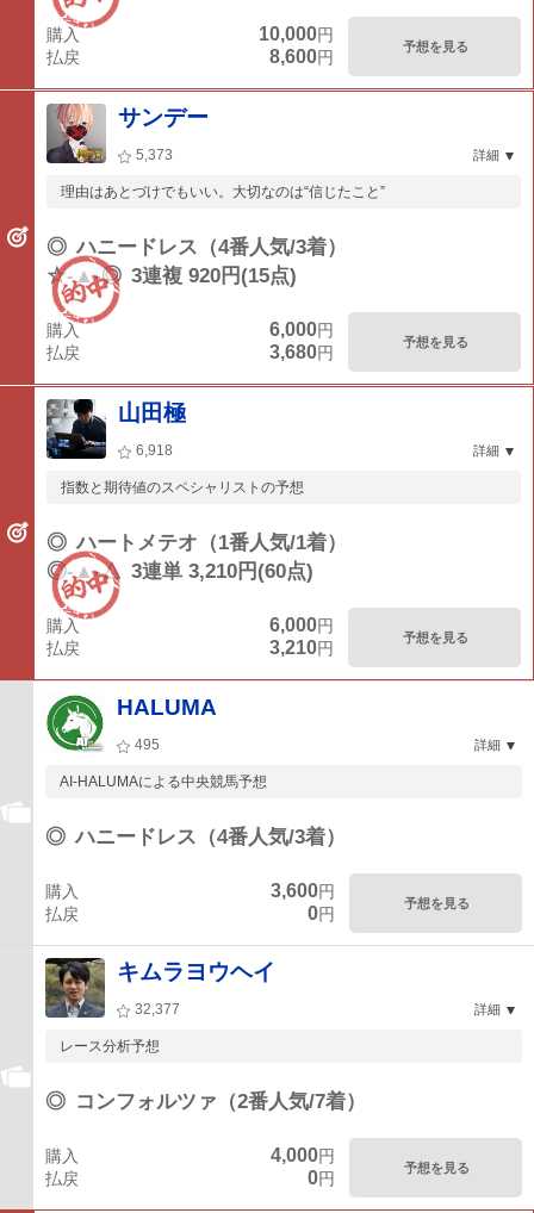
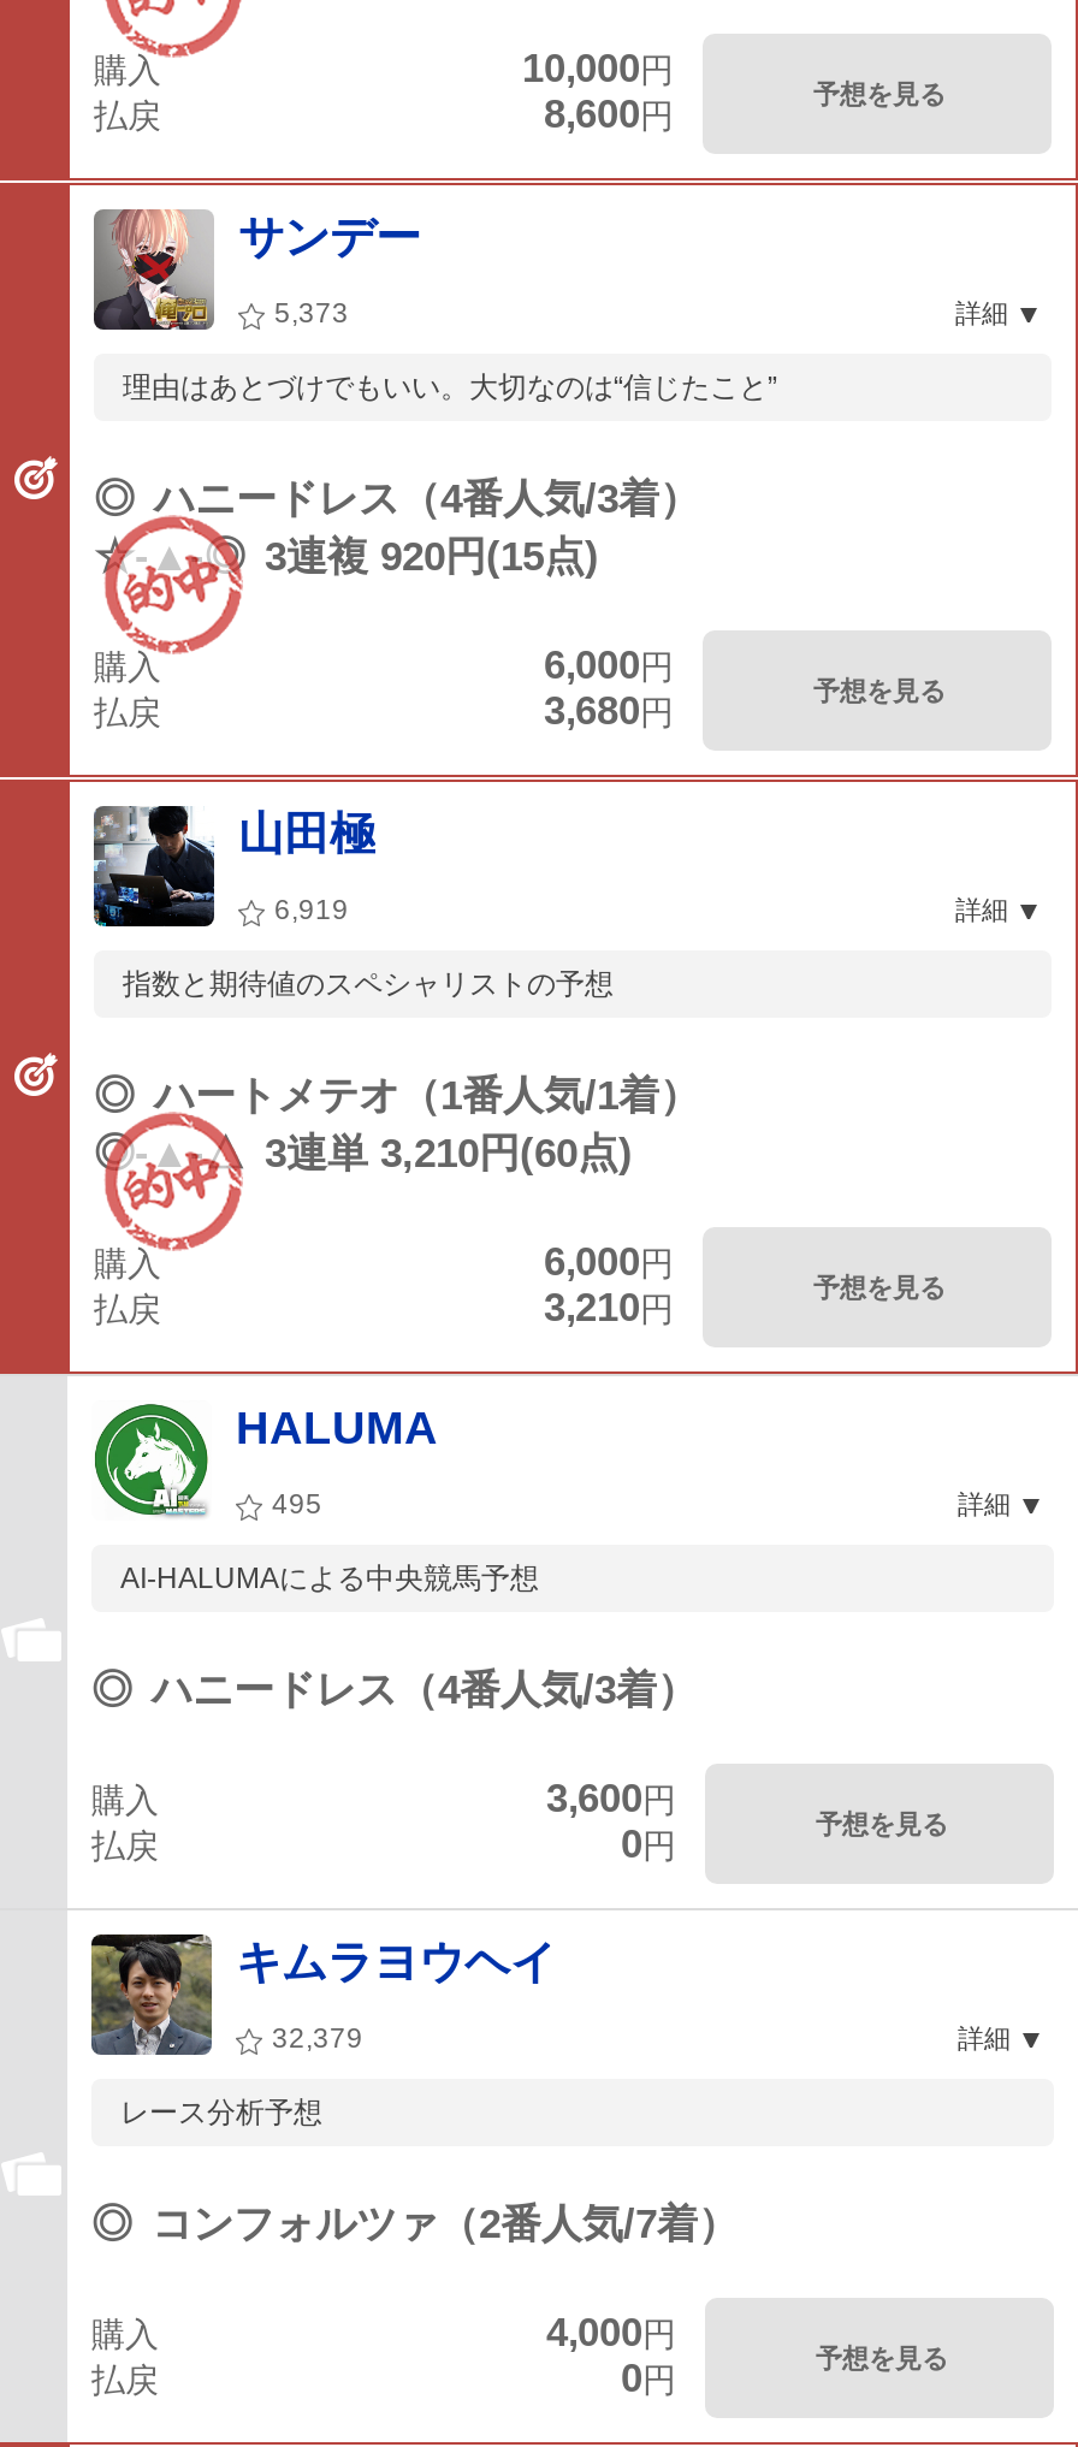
[136,443,173,458] 6,918 -> [274,895,349,924] 6,919
[135,1002,180,1016] 32,377 -> [272,2024,363,2052] 32,379

